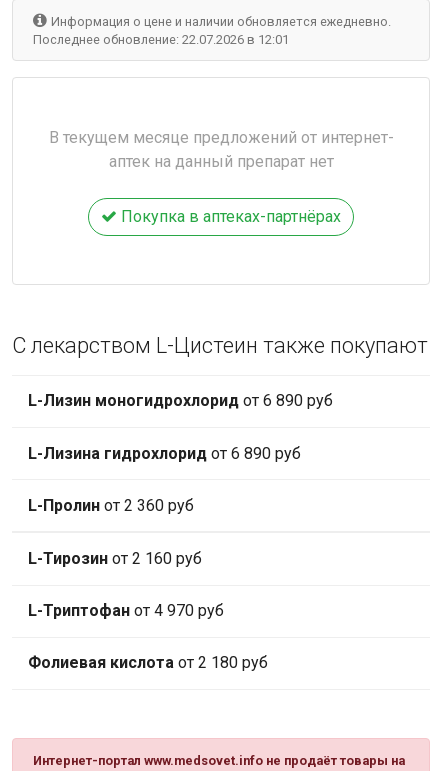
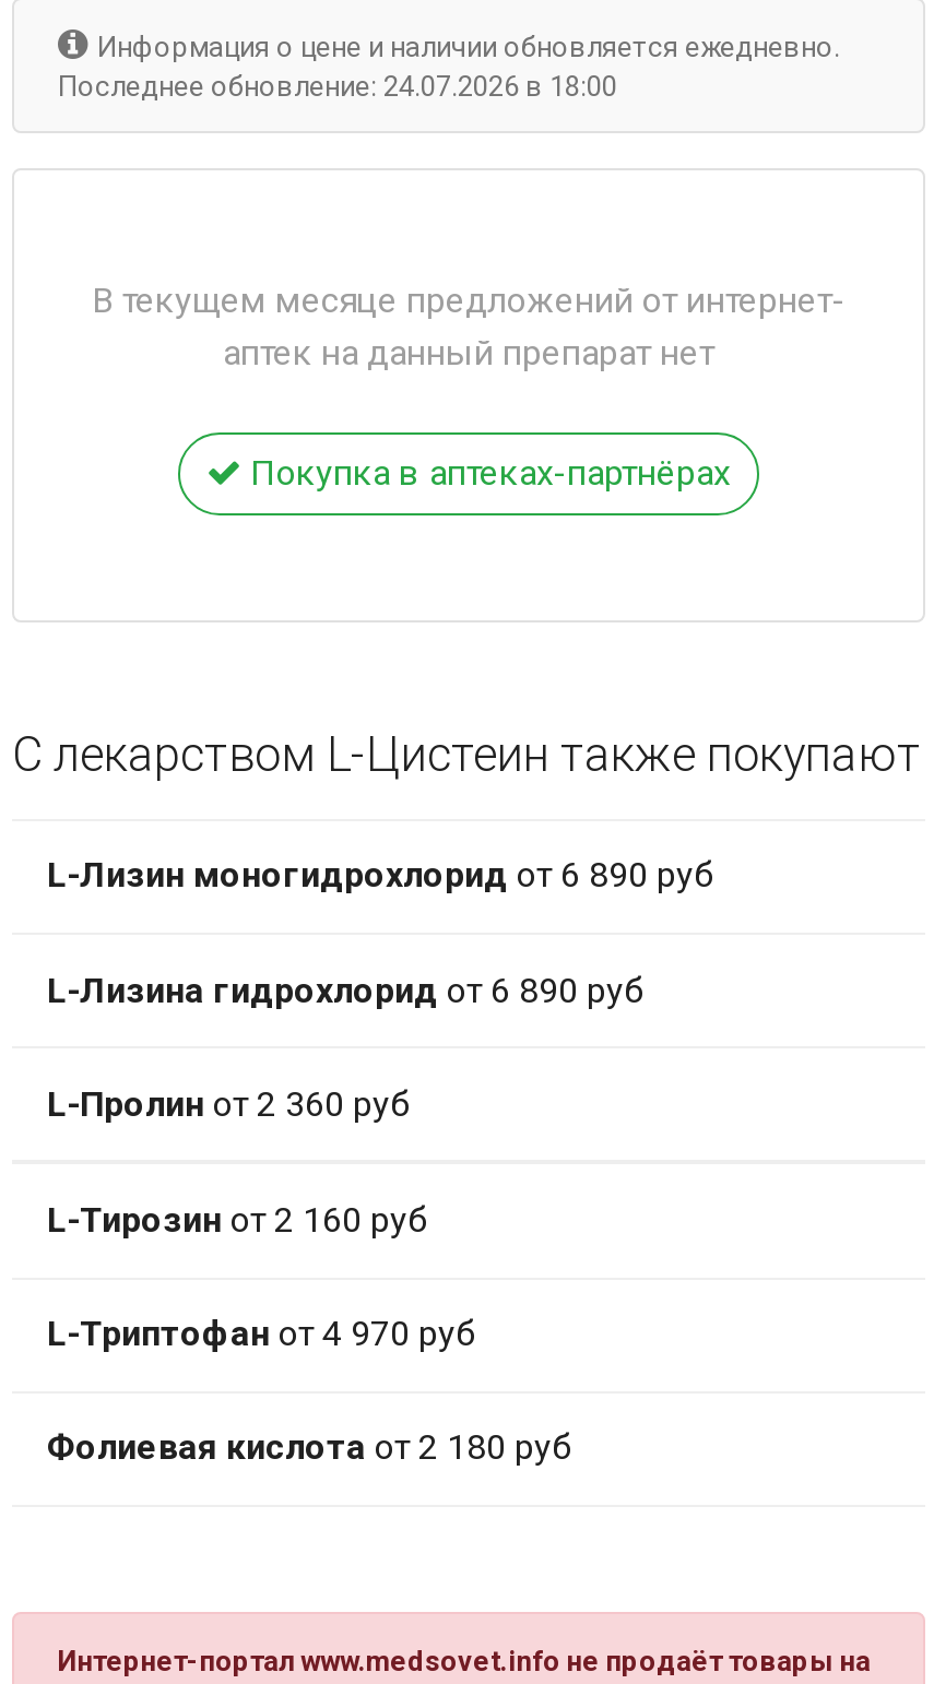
[33,32,289,47] Последнее обновление: 22.07.2026 в 12:01 -> [58,69,617,102] Последнее обновление: 24.07.2026 в 18:00

